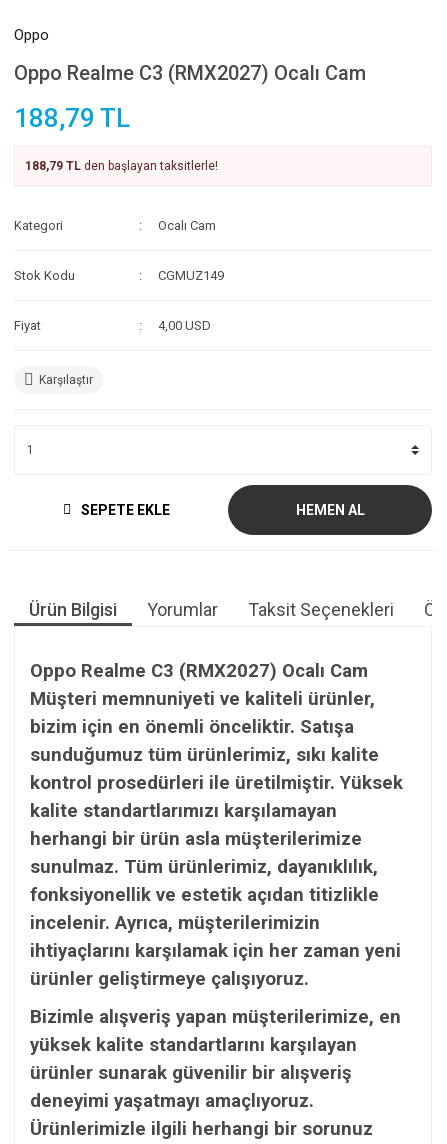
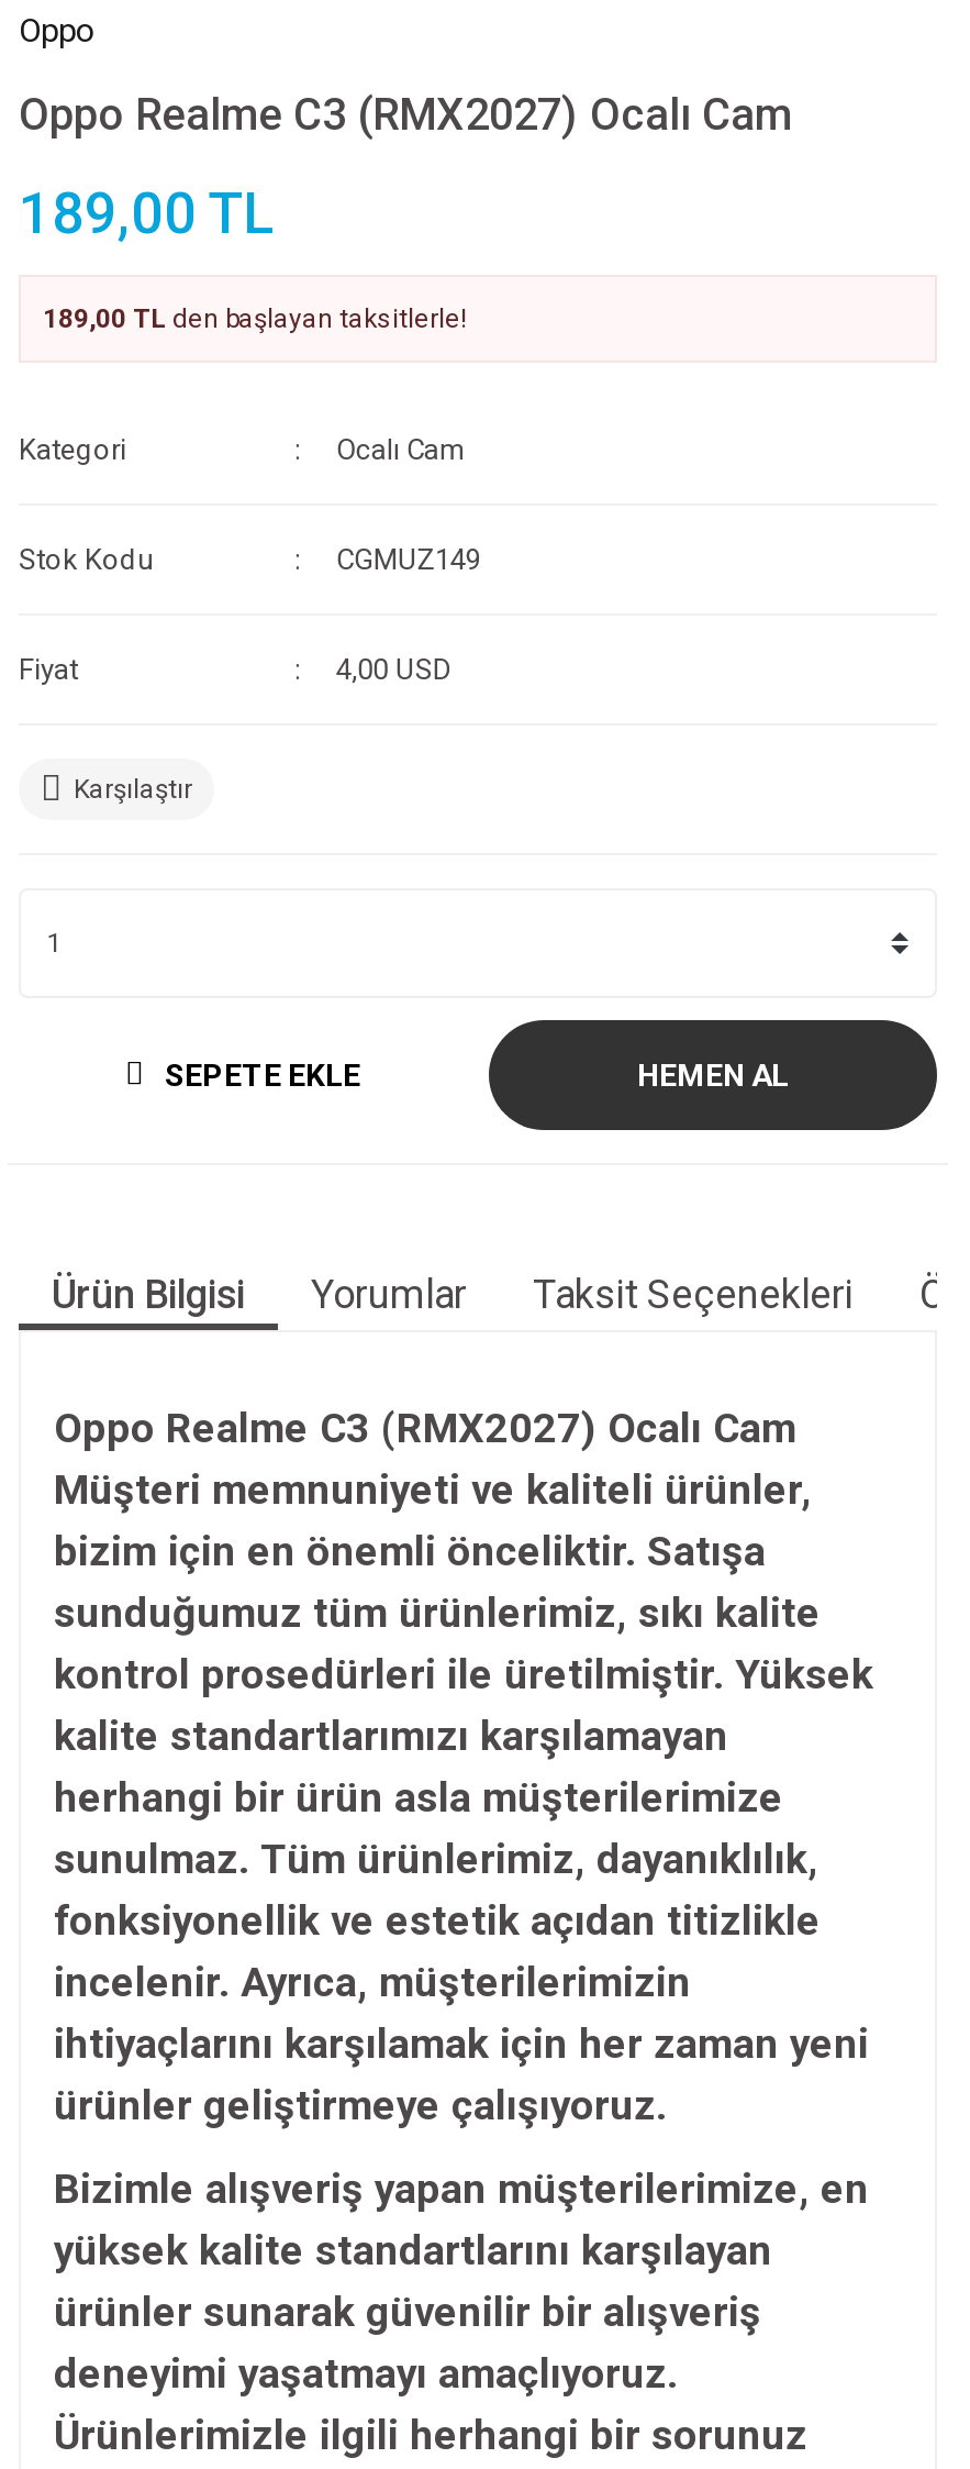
[14,103,130,133] 188,79 TL -> [19,180,274,246] 189,00 TL
[25,159,218,173] 188,79 TL den başlayan taksitlerle! -> [43,303,467,334] 189,00 TL den başlayan taksitlerle!

